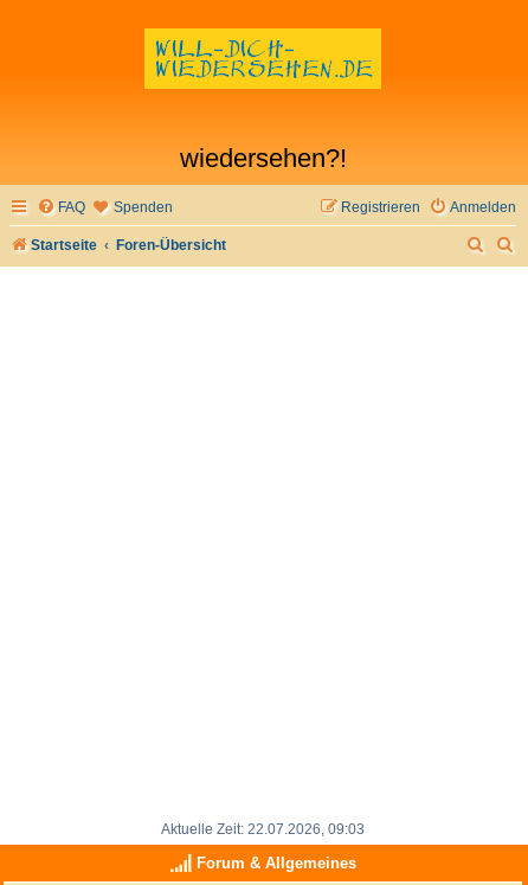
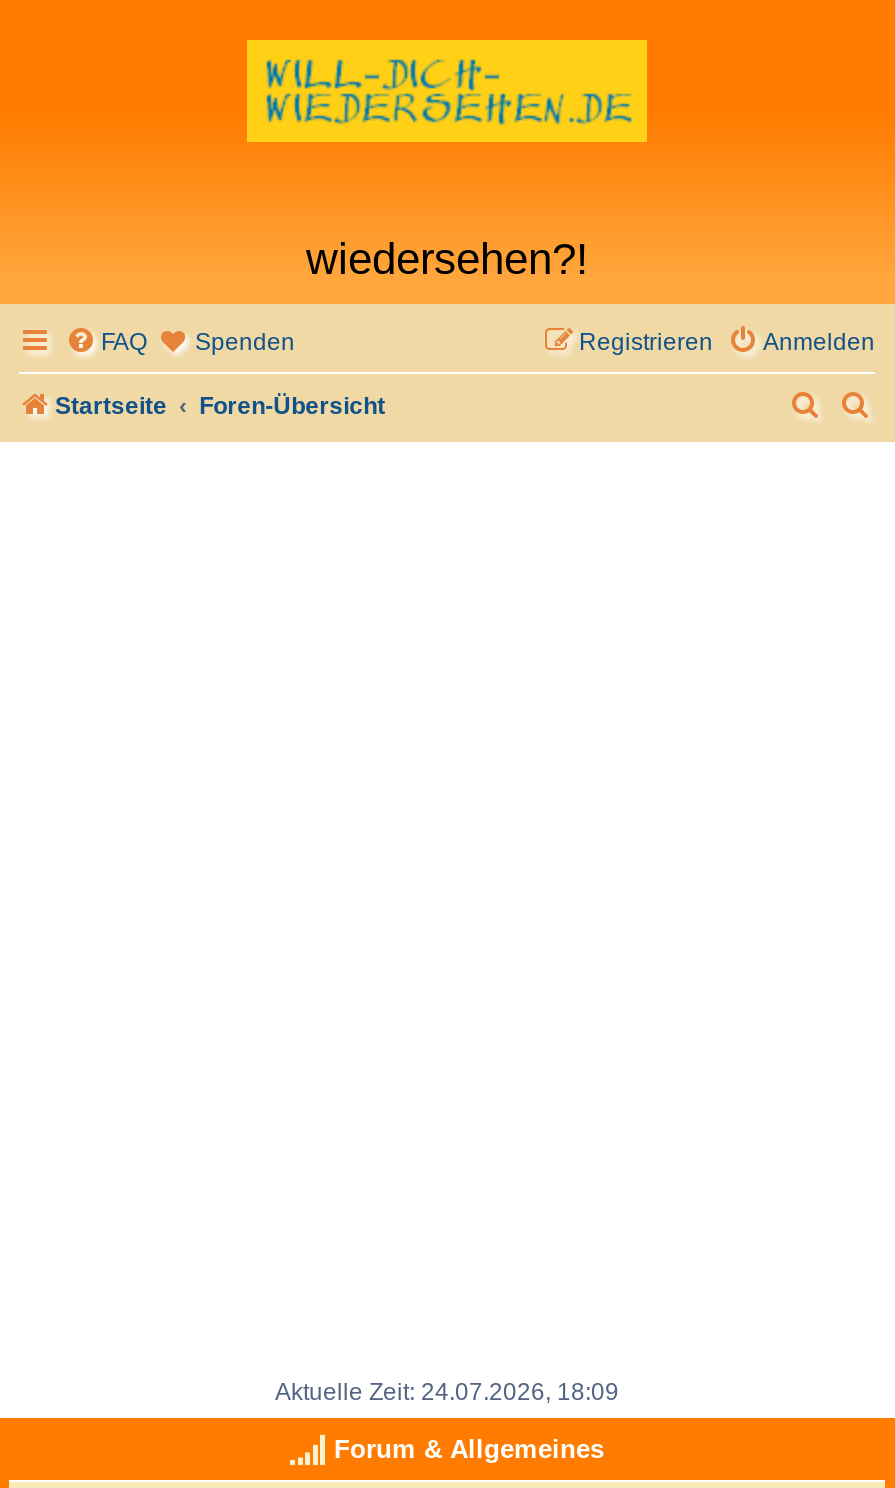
[161,821,365,838] Aktuelle Zeit: 22.07.2026, 09:03 -> [275,1378,619,1406] Aktuelle Zeit: 24.07.2026, 18:09

